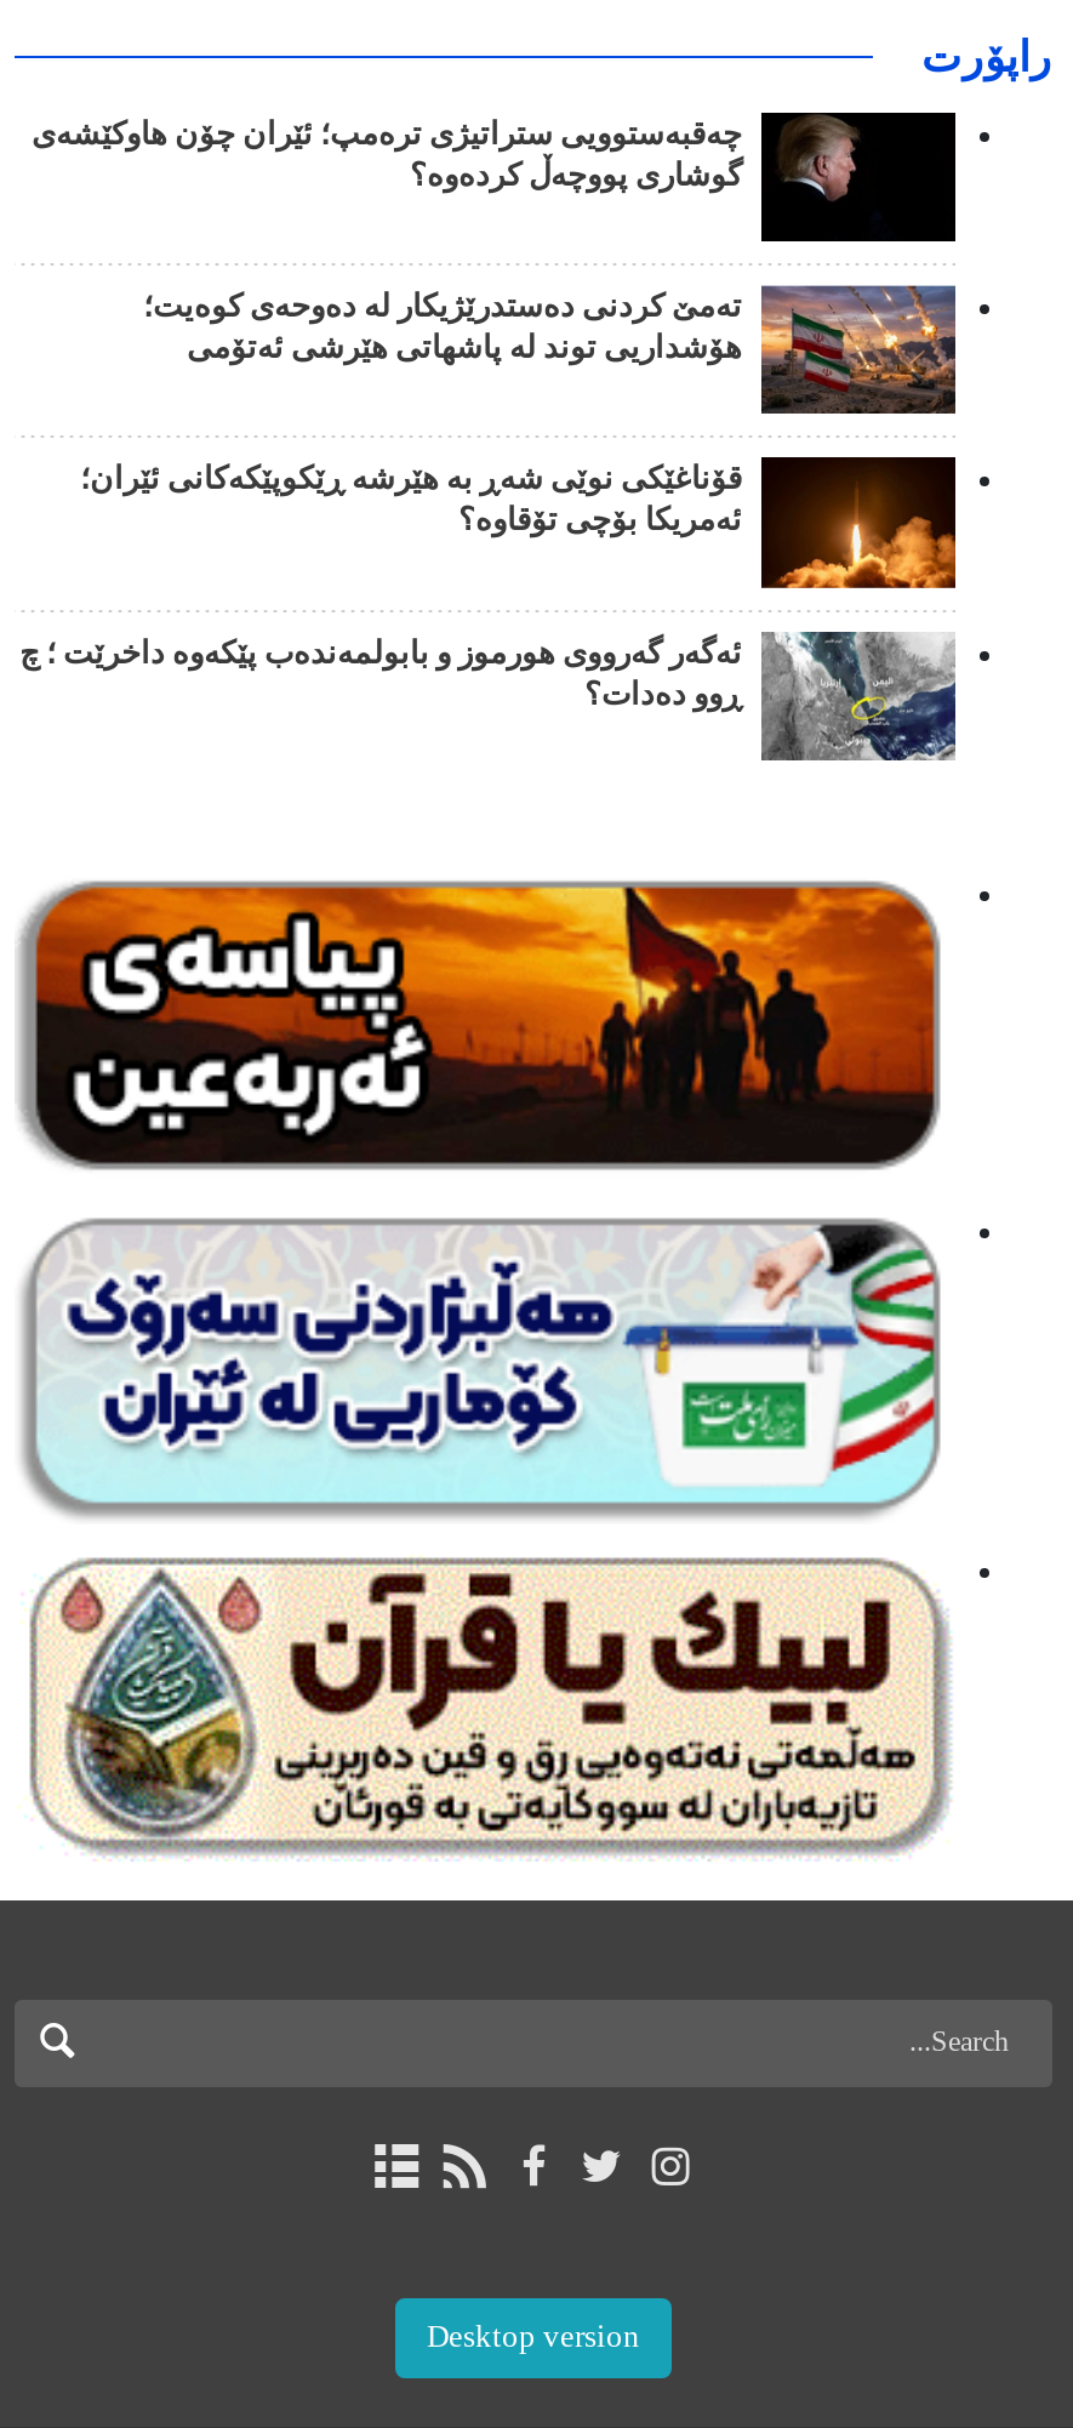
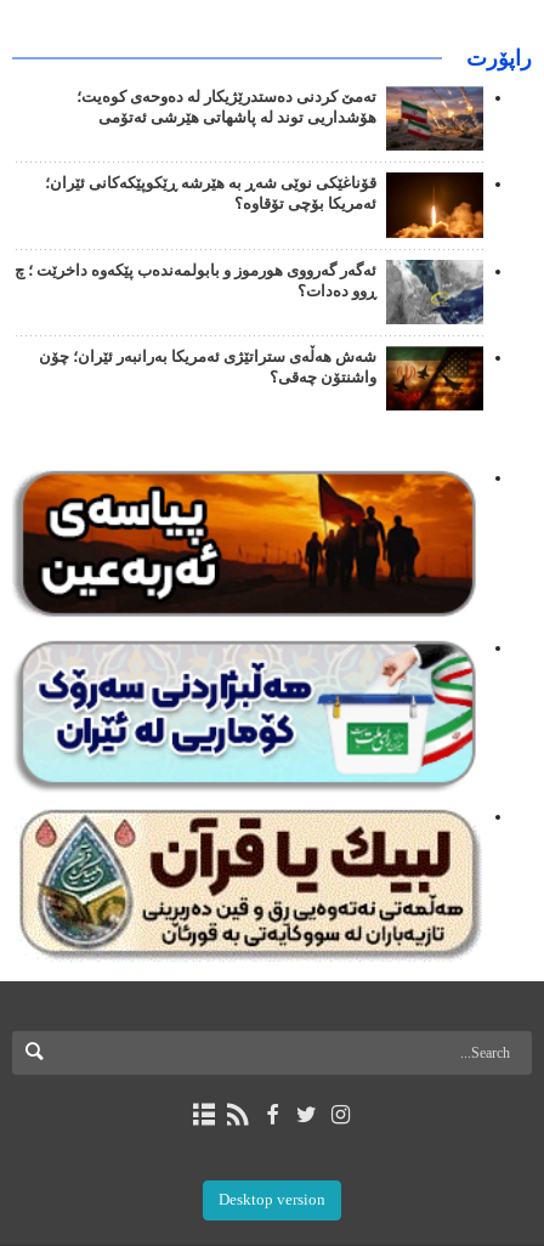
[32,112,958,243] [image] | چەقبەستوویی ستراتیژی ترەمپ؛ ئێران چۆن هاوکێشەی | گوشاری پووچەڵ کردەوە؟ -> none
moved [19,272,960,710] -> [15,80,486,299]: [image] | تەمێ کردنی دەستدرێژیکار لە دەوحەی کوەیت؛ | هۆشداریی توند لە پاشهاتی هێرشی ئەتۆمی | قۆناغێکی نوێی شەڕ بە هێرشه ڕێکوپێکەکانی ئێران؛ | ئەمریکا بۆچی تۆقاوە؟ | ئەگەر گەرووی هورموز و بابولمەندەب پێکەوە داخرێت ؛ چ | ڕوو دەدات؟
none -> [39,345,484,412] [image] | شەش هەڵەی ستراتێژی ئەمریکا بەرانبەر ئێران؛ چۆن | واشنتۆن چەقی؟

